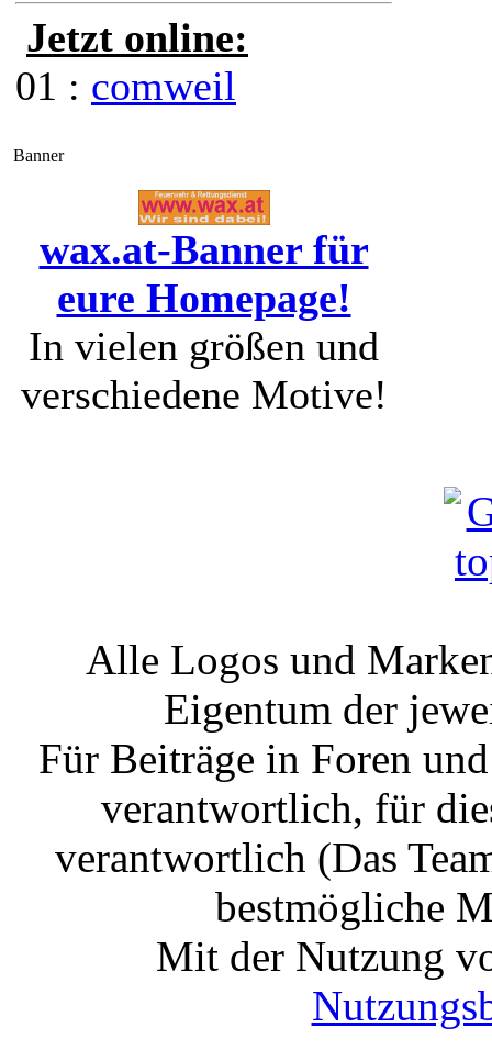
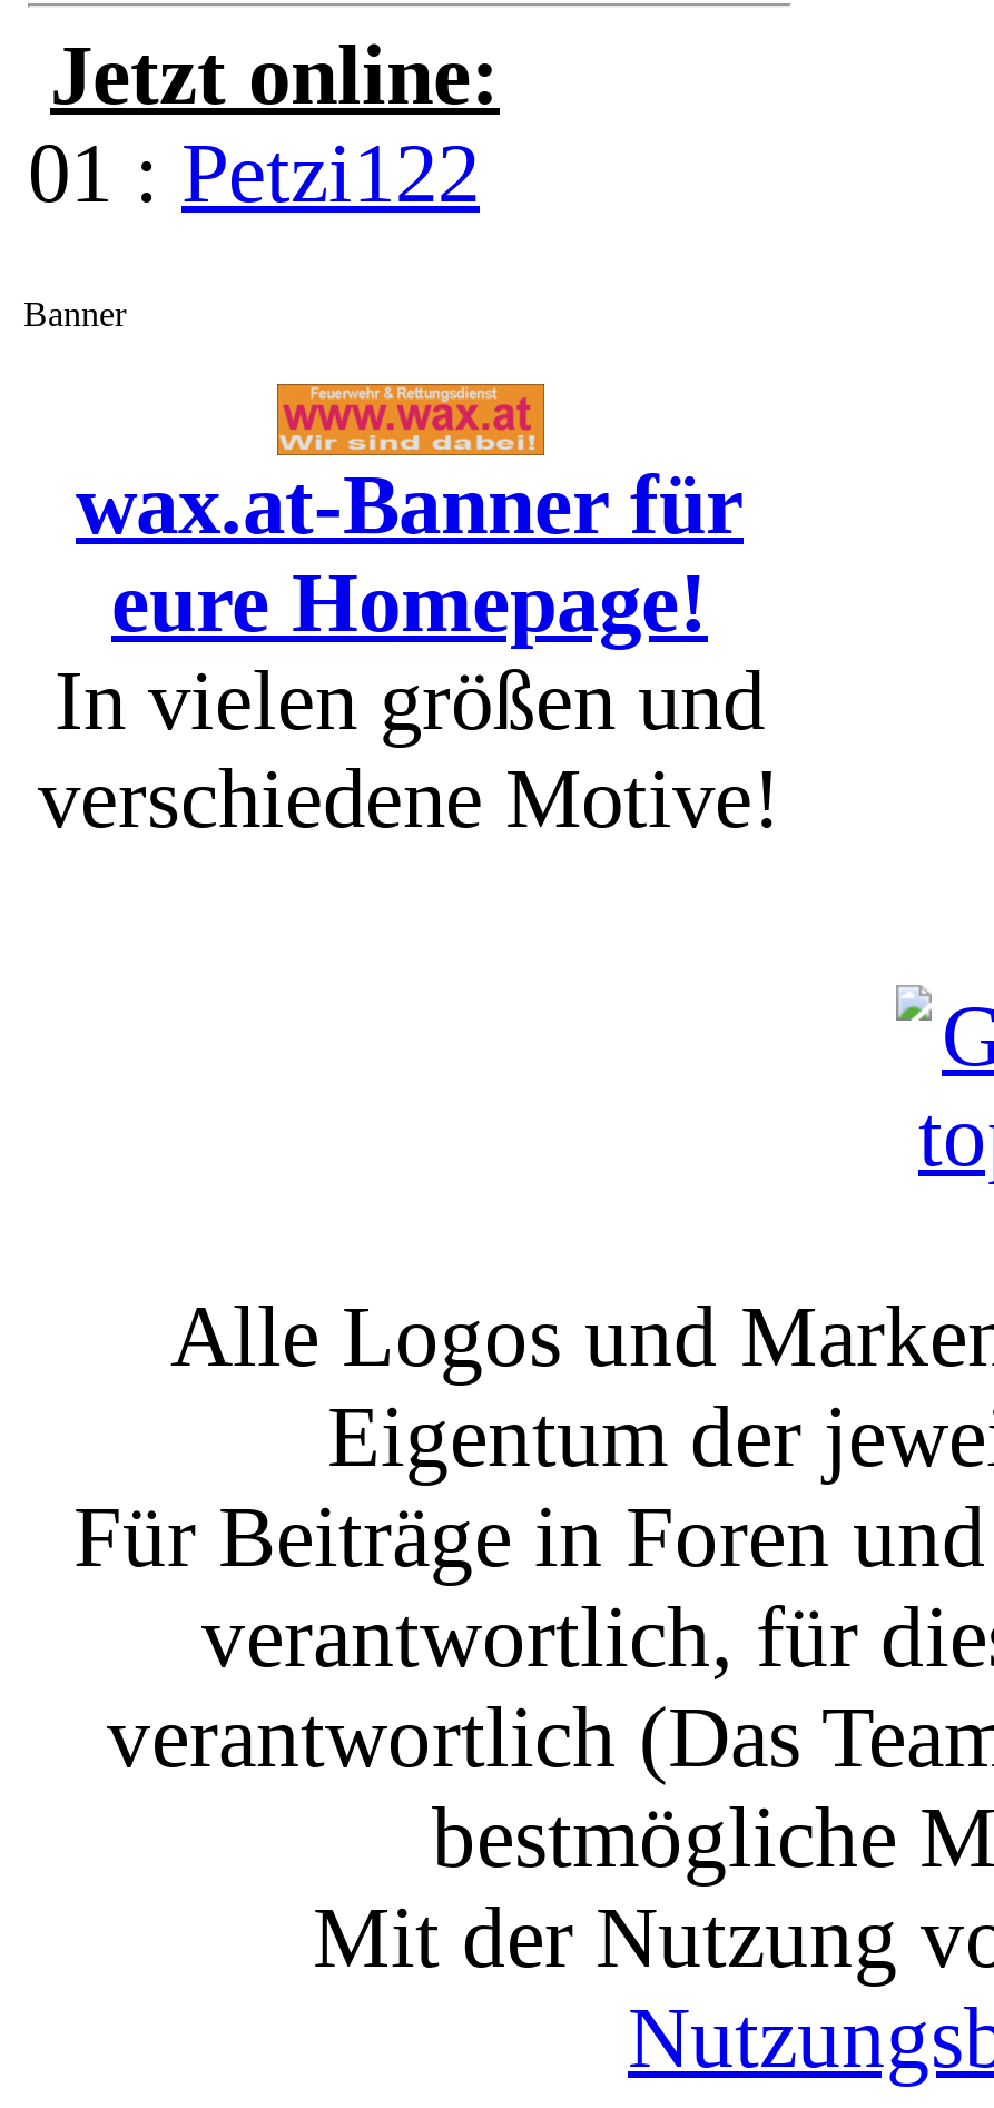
[15,63,236,109] 01 : comweil -> [28,126,480,219] 01 : Petzi122

